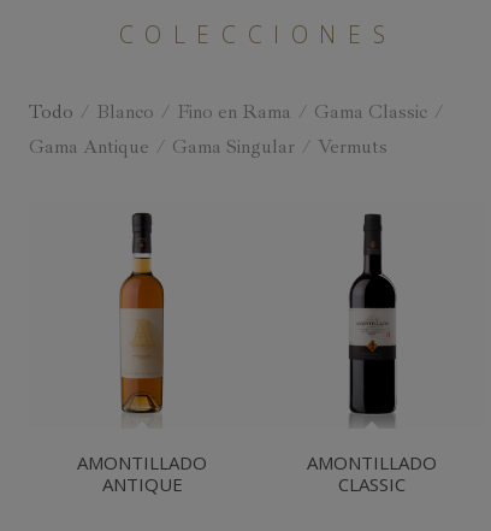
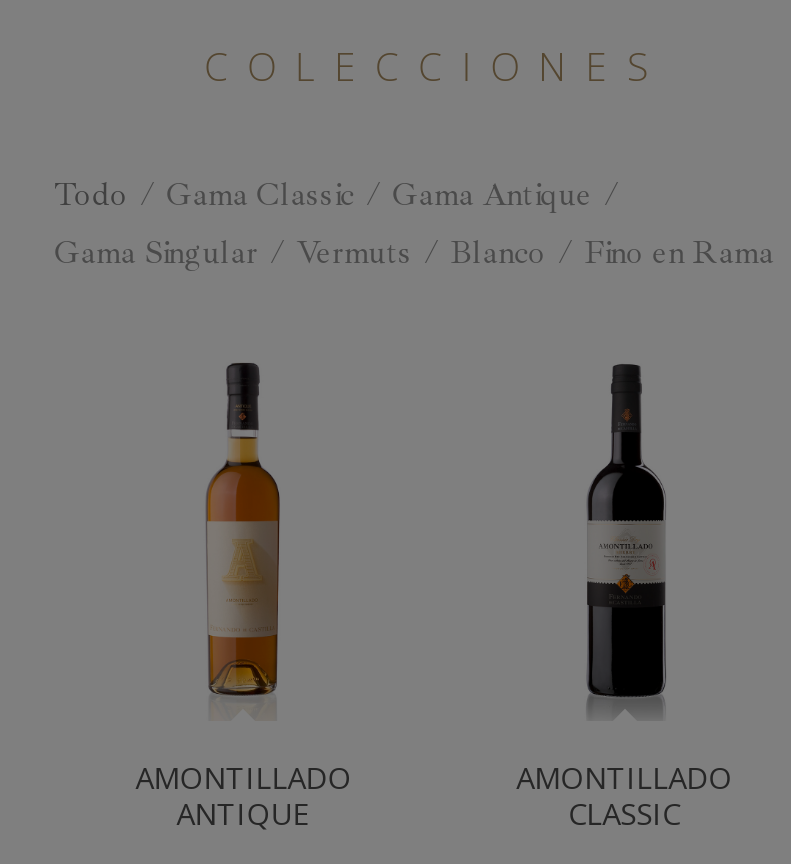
[28,100,442,159] Todo / Blanco / Fino en Rama / Gama Classic / | Gama Antique / Gama Singular / Vermuts -> [54,175,774,273] Todo / Gama Classic / Gama Antique / | Gama Singular / Vermuts / Blanco / Fino en Rama

